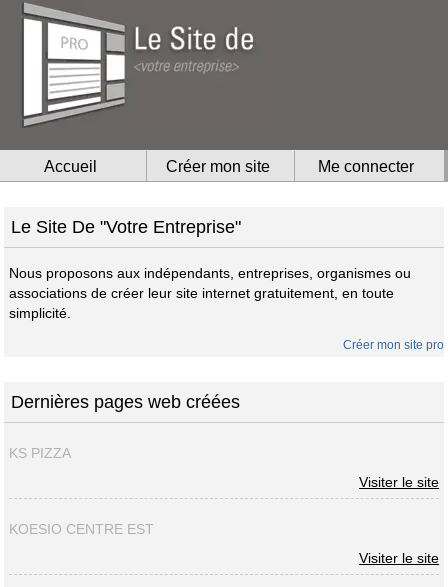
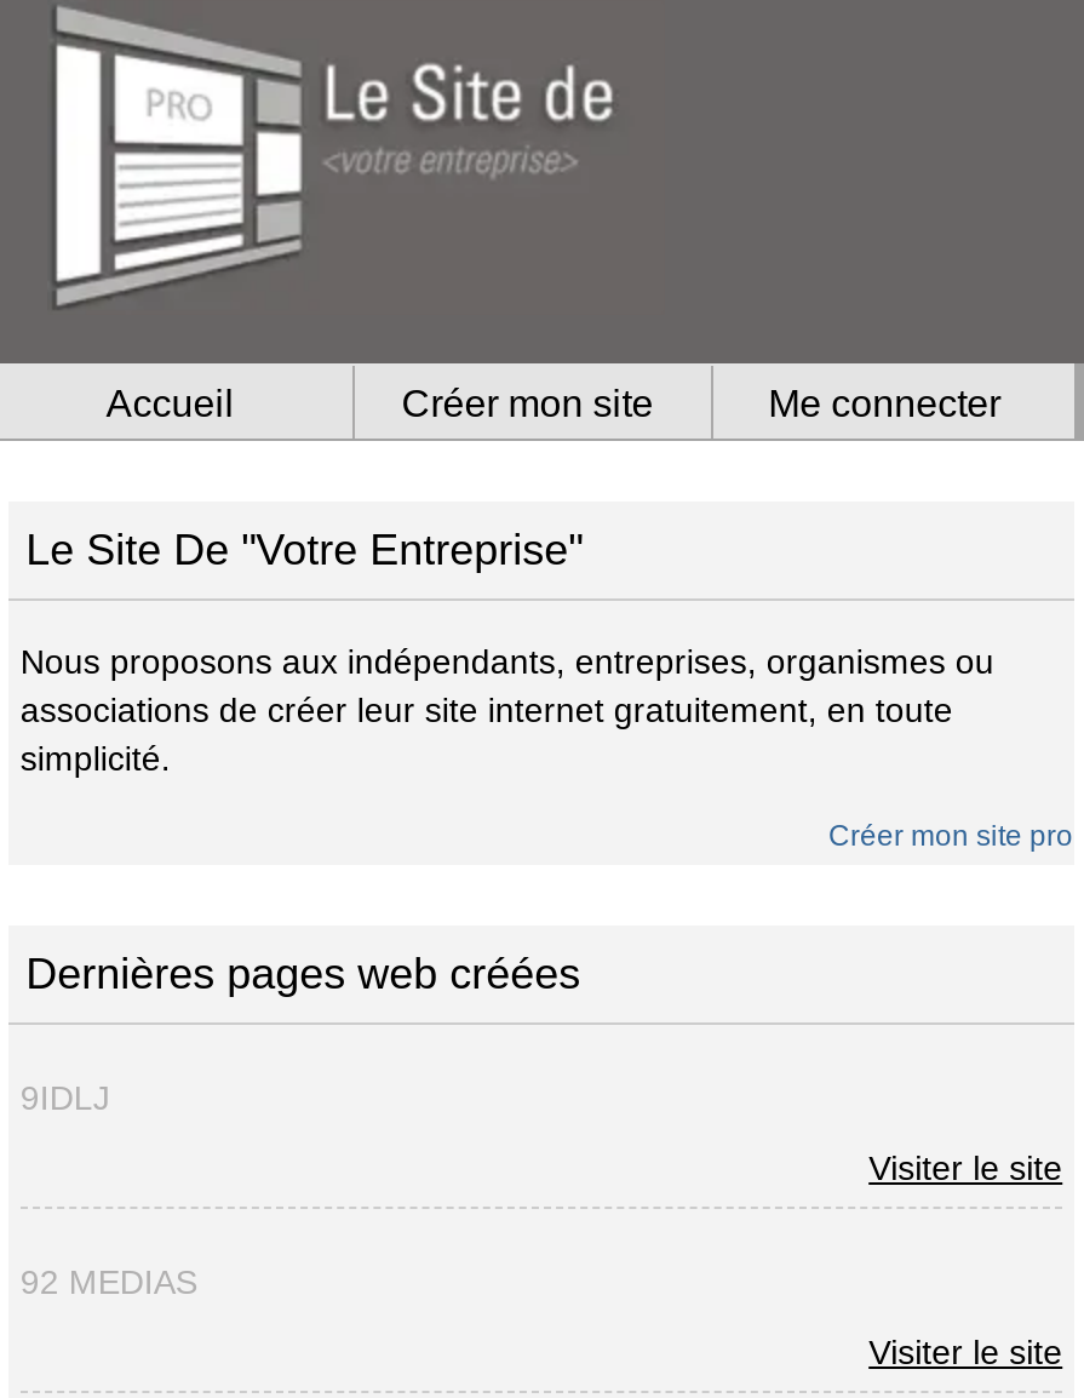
[9,445,71,461] KS PIZZA -> [20,1079,110,1117] 9IDLJ
[9,521,154,537] KOESIO CENTRE EST -> [20,1263,197,1302] 92 MEDIAS

